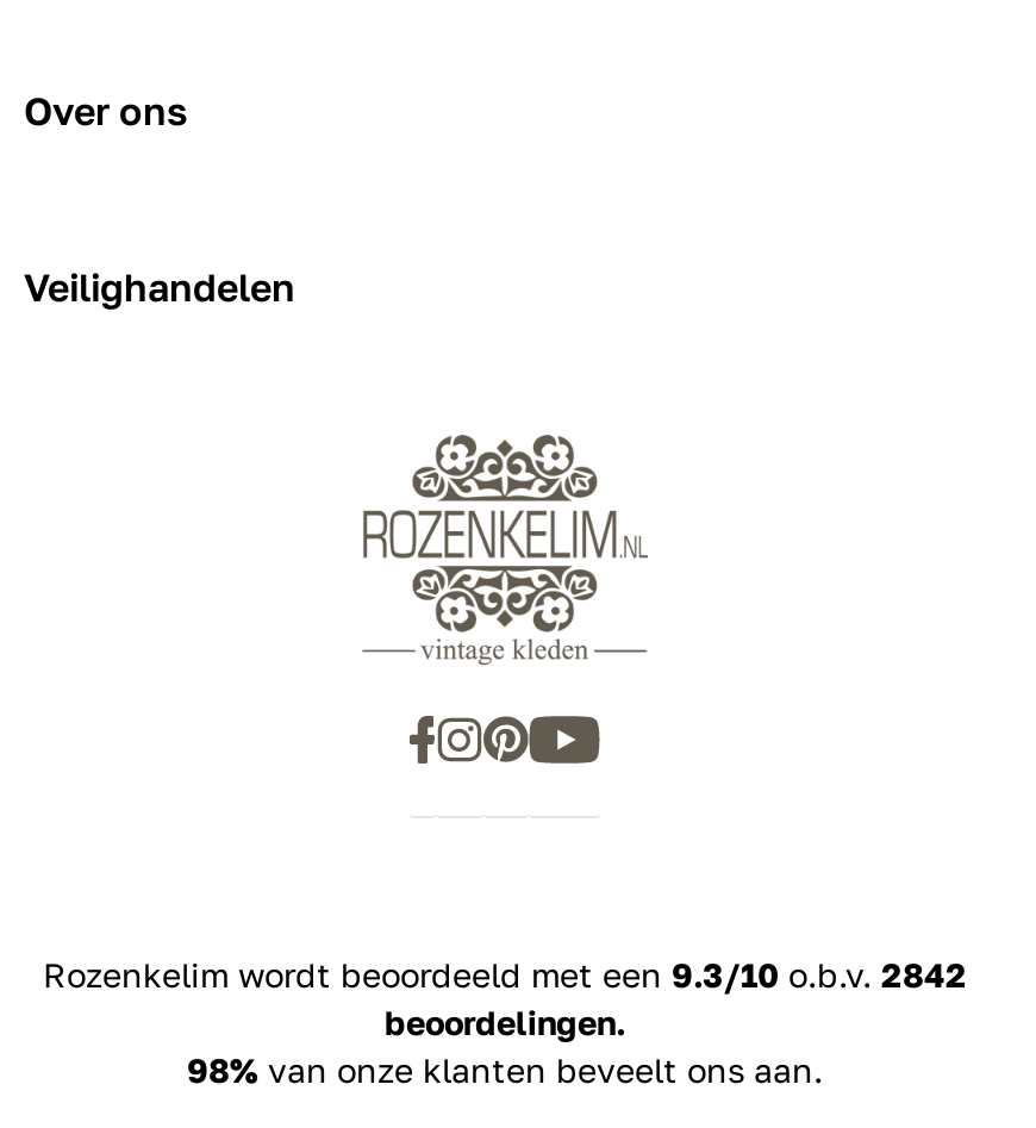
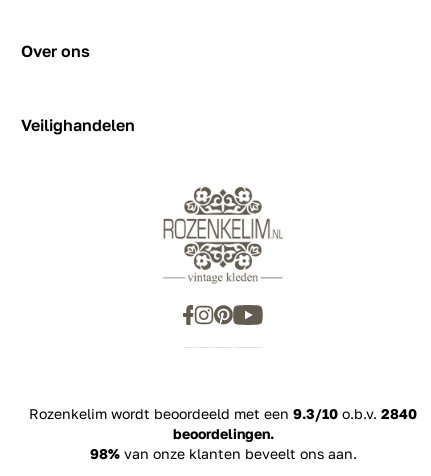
[43,953,967,994] Rozenkelim wordt beoordeeld met een 9.3/10 o.b.v. 2842 -> [29,405,417,422] Rozenkelim wordt beoordeeld met een 9.3/10 o.b.v. 2840

